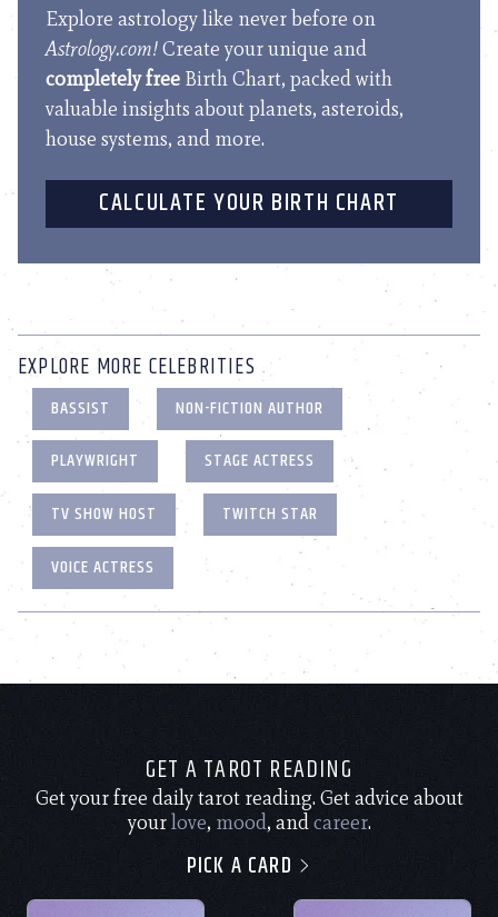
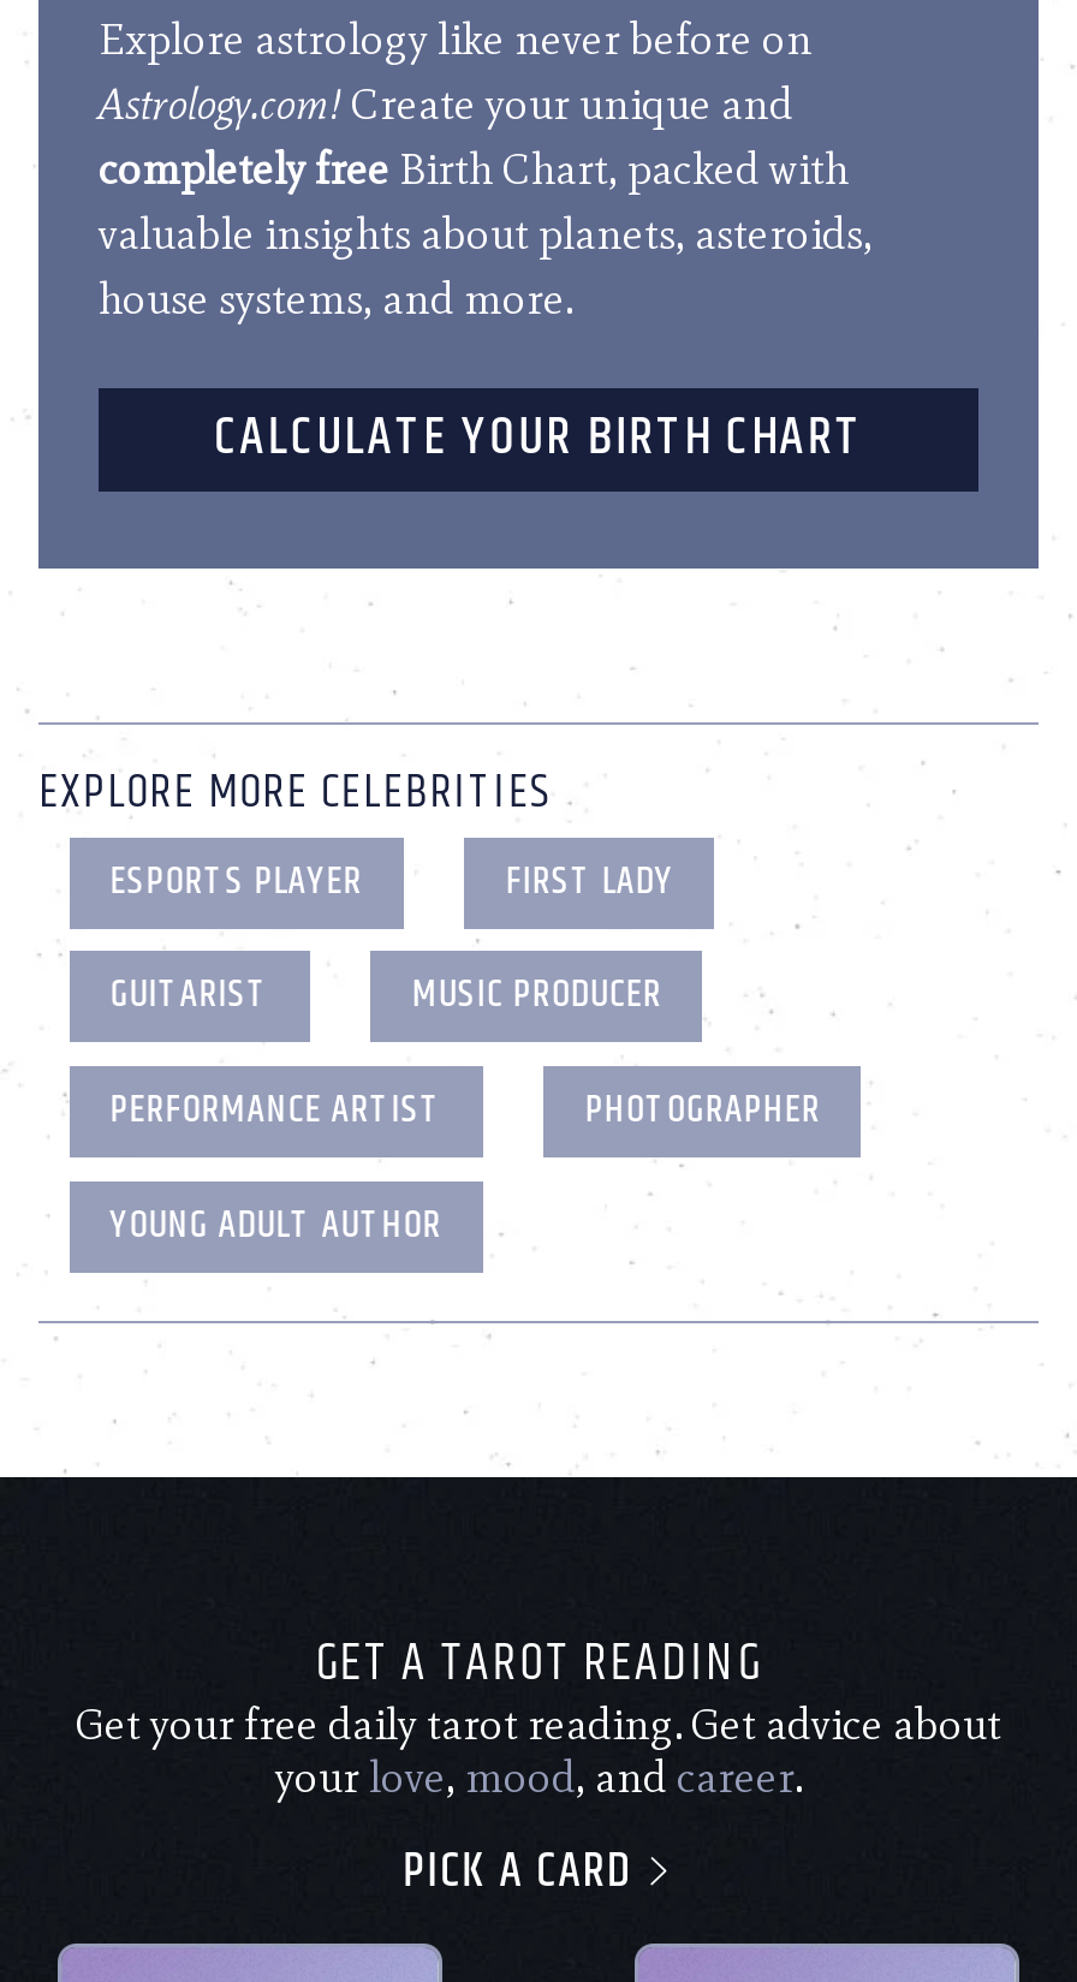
[51,394,324,422] BASSIST | NON-FICTION AUTHOR -> [110,852,674,912] ESPORTS PLAYER | FIRST LADY
[51,447,315,475] PLAYWRIGHT | STAGE ACTRESS -> [110,966,662,1026] GUITARIST | MUSIC PRODUCER
[51,500,318,528] TV SHOW HOST | TWITCH STAR -> [110,1081,821,1141] PERFORMANCE ARTIST | PHOTOGRAPHER
[51,553,154,581] VOICE ACTRESS -> [110,1195,442,1255] YOUNG ADULT AUTHOR

